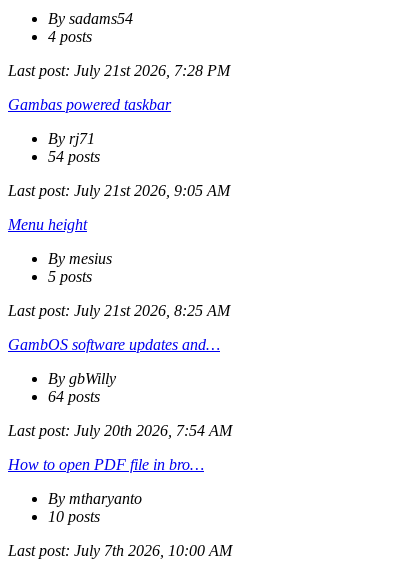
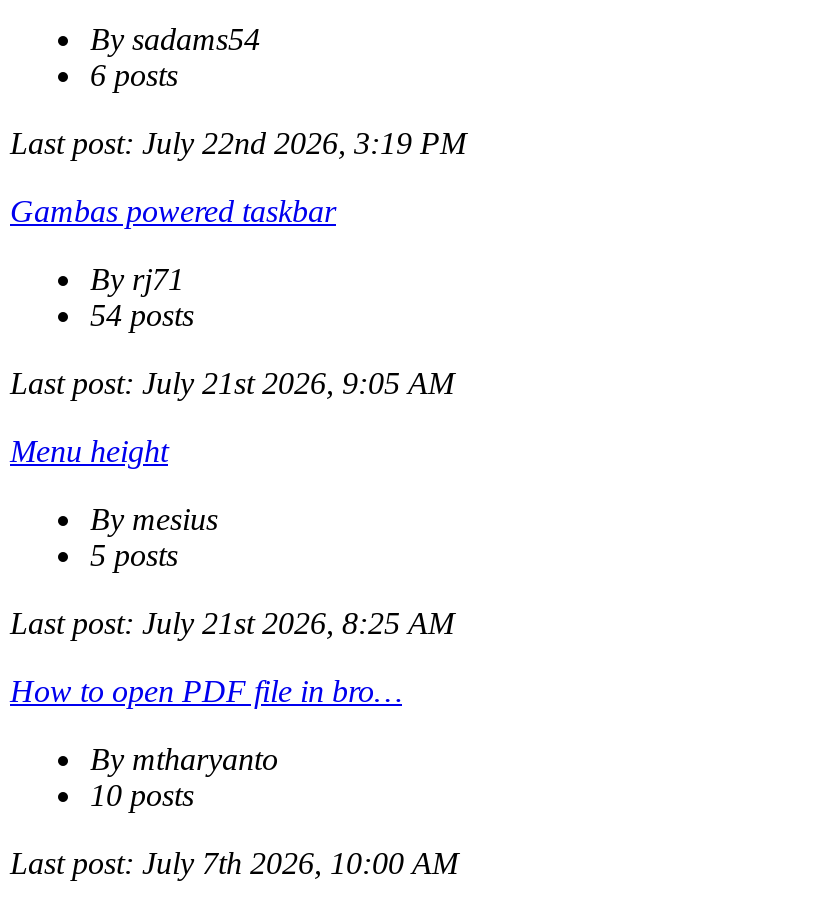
[48,28,92,45] 4 posts -> [90,58,178,92] 6 posts
[8,62,230,79] Last post: July 21st 2026, 7:28 PM -> [10,126,466,160] Last post: July 22nd 2026, 3:19 PM
[8,336,232,439] GambOS software updates and… | By gbWilly | 64 posts | Last post: July 20th 2026, 7:54 AM -> none

